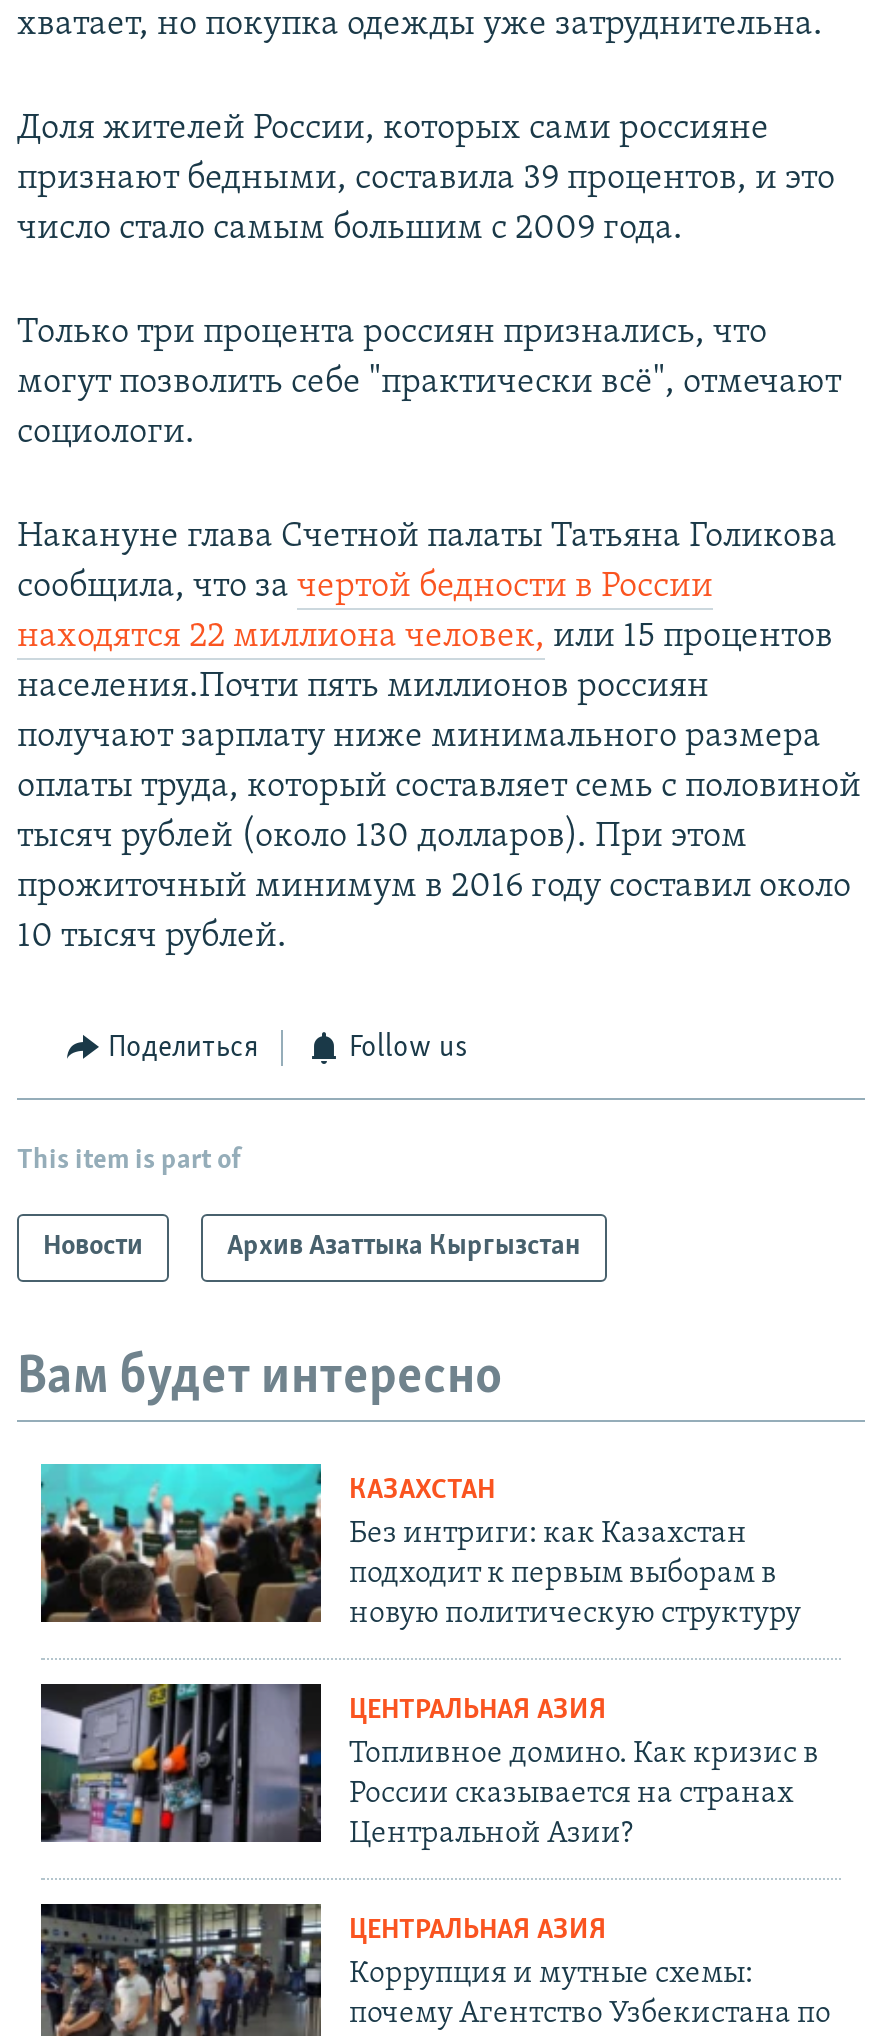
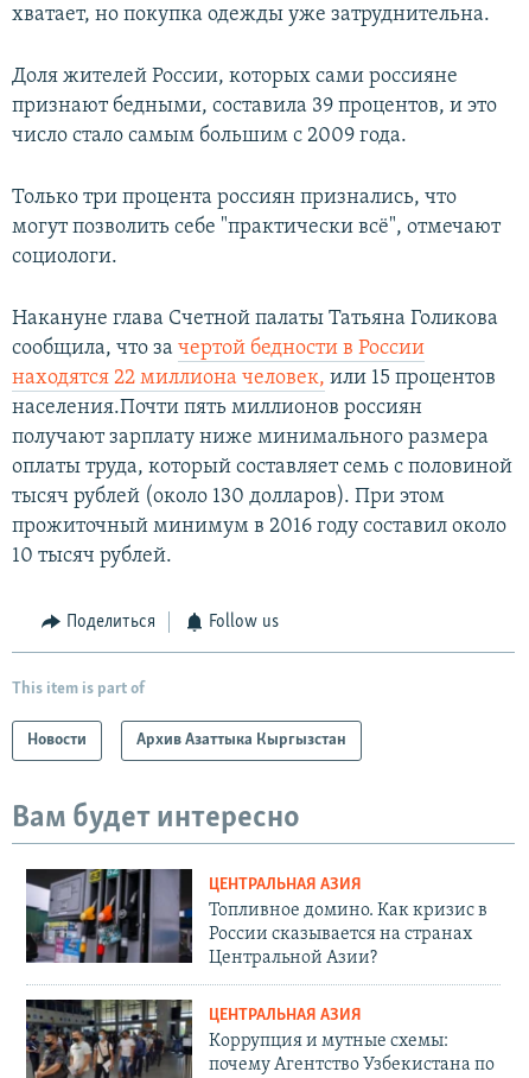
[39,1462,801,1631] [image] | КАЗАХСТАН | Без интриги: как Казахстан | подходит к первым выборам в | новую политическую структуру -> none

